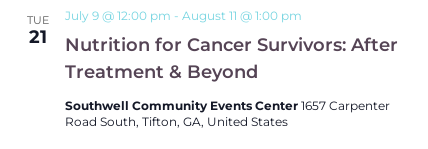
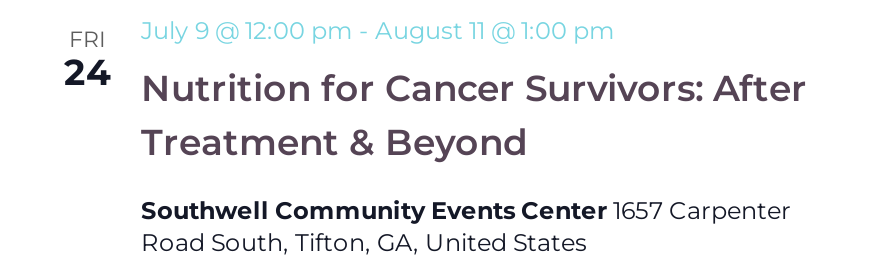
[26,12,48,47] TUE | 21 -> [64,24,110,94] FRI | 24

